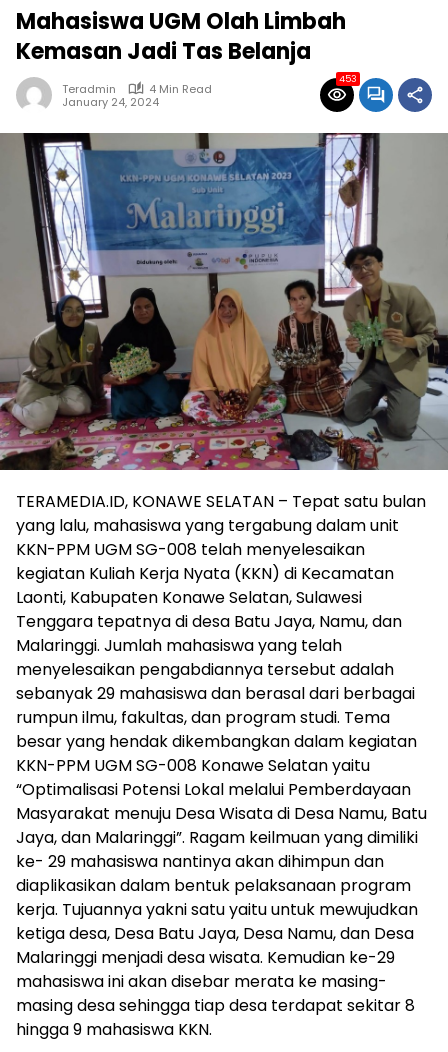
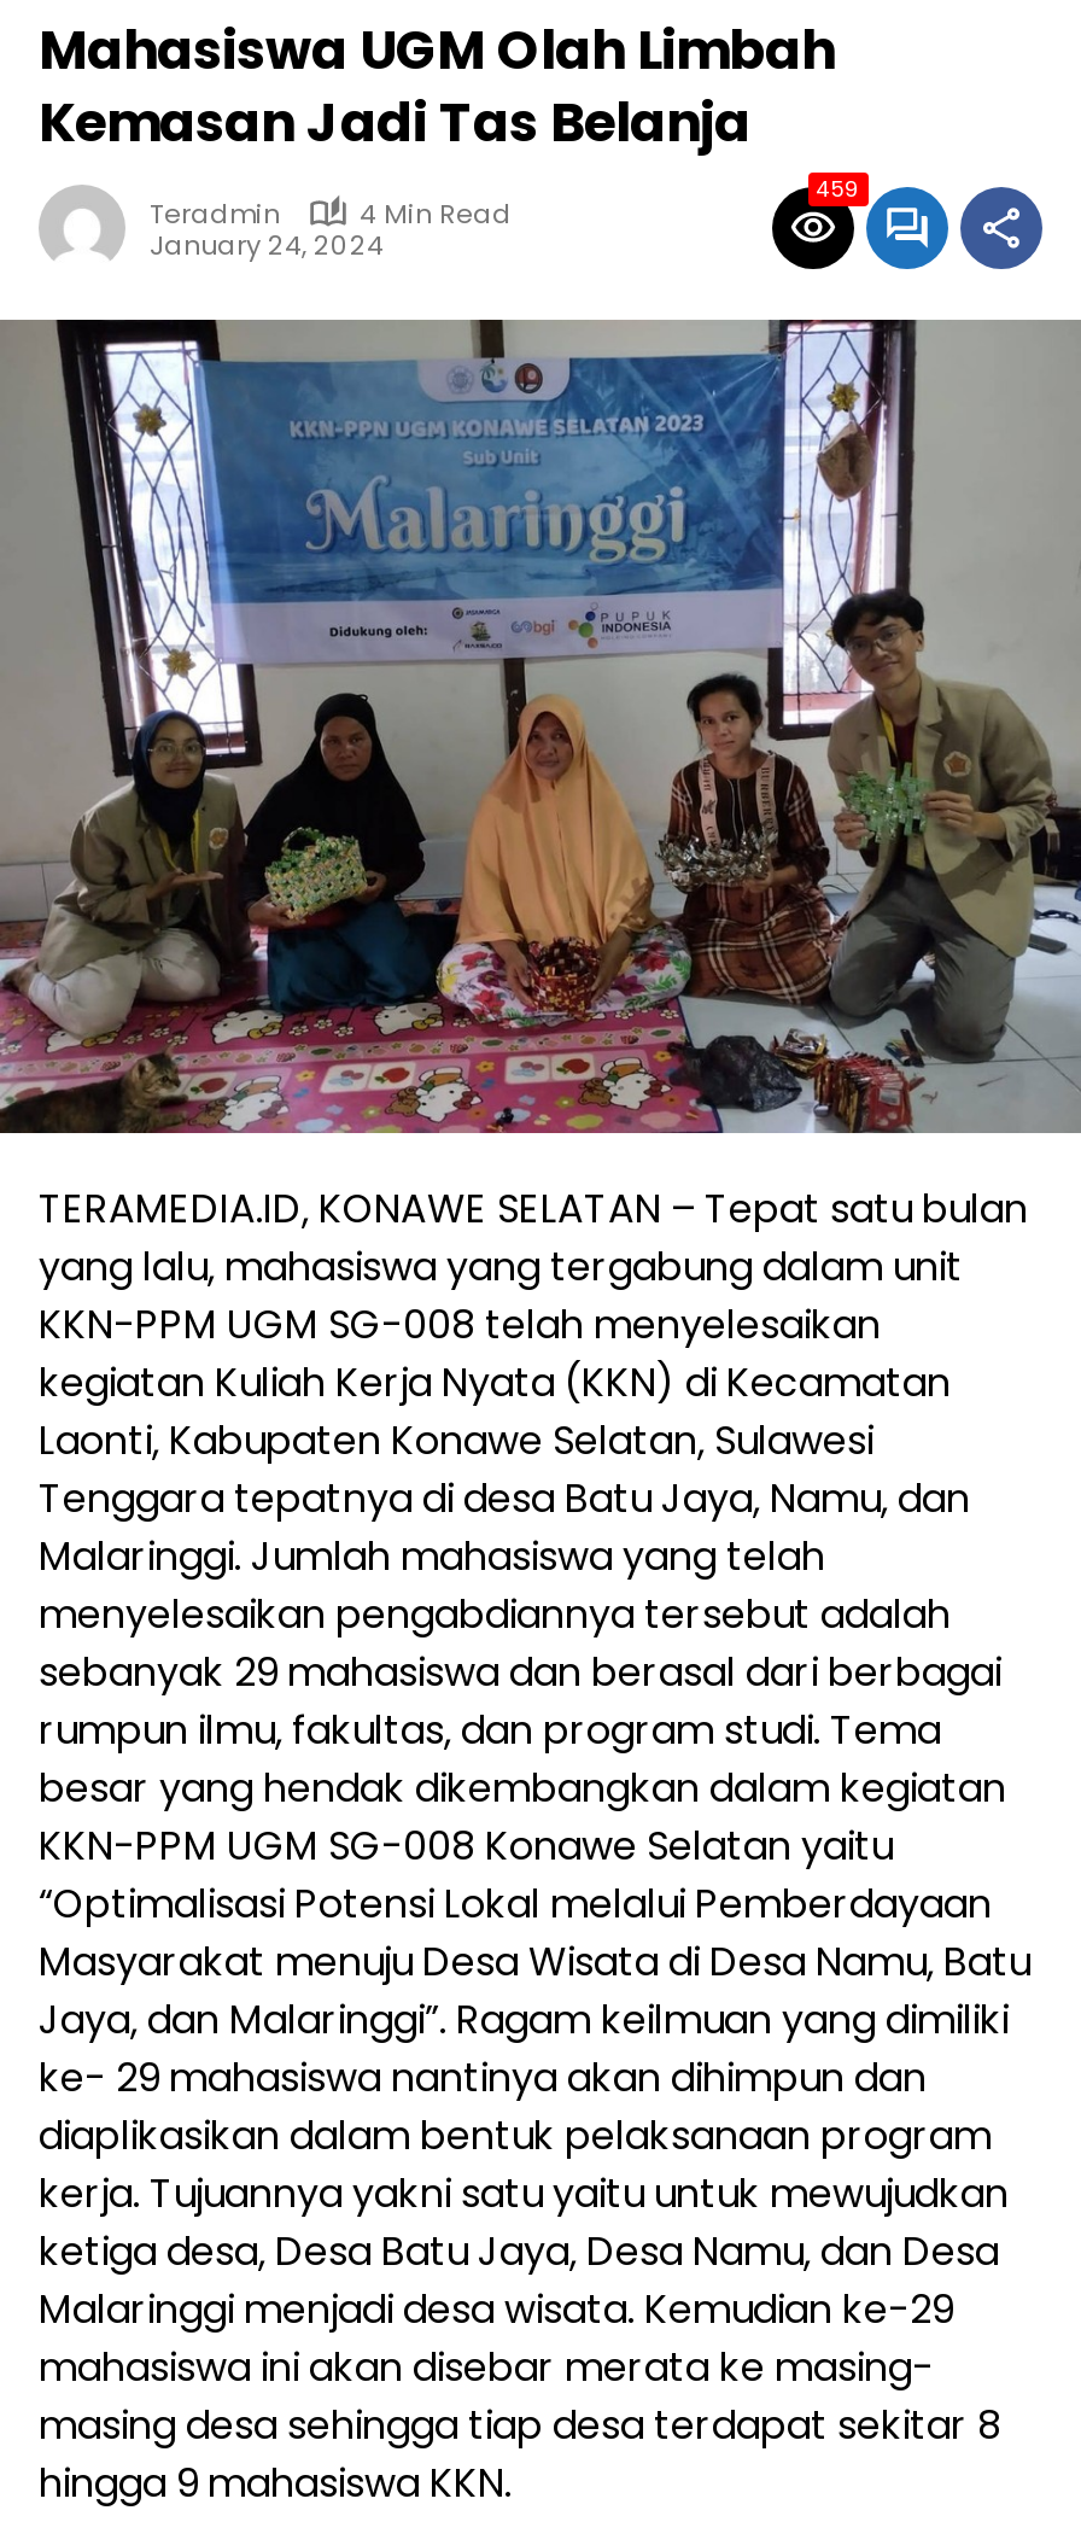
[339,73,357,85] 453 -> [816,175,861,204] 459

